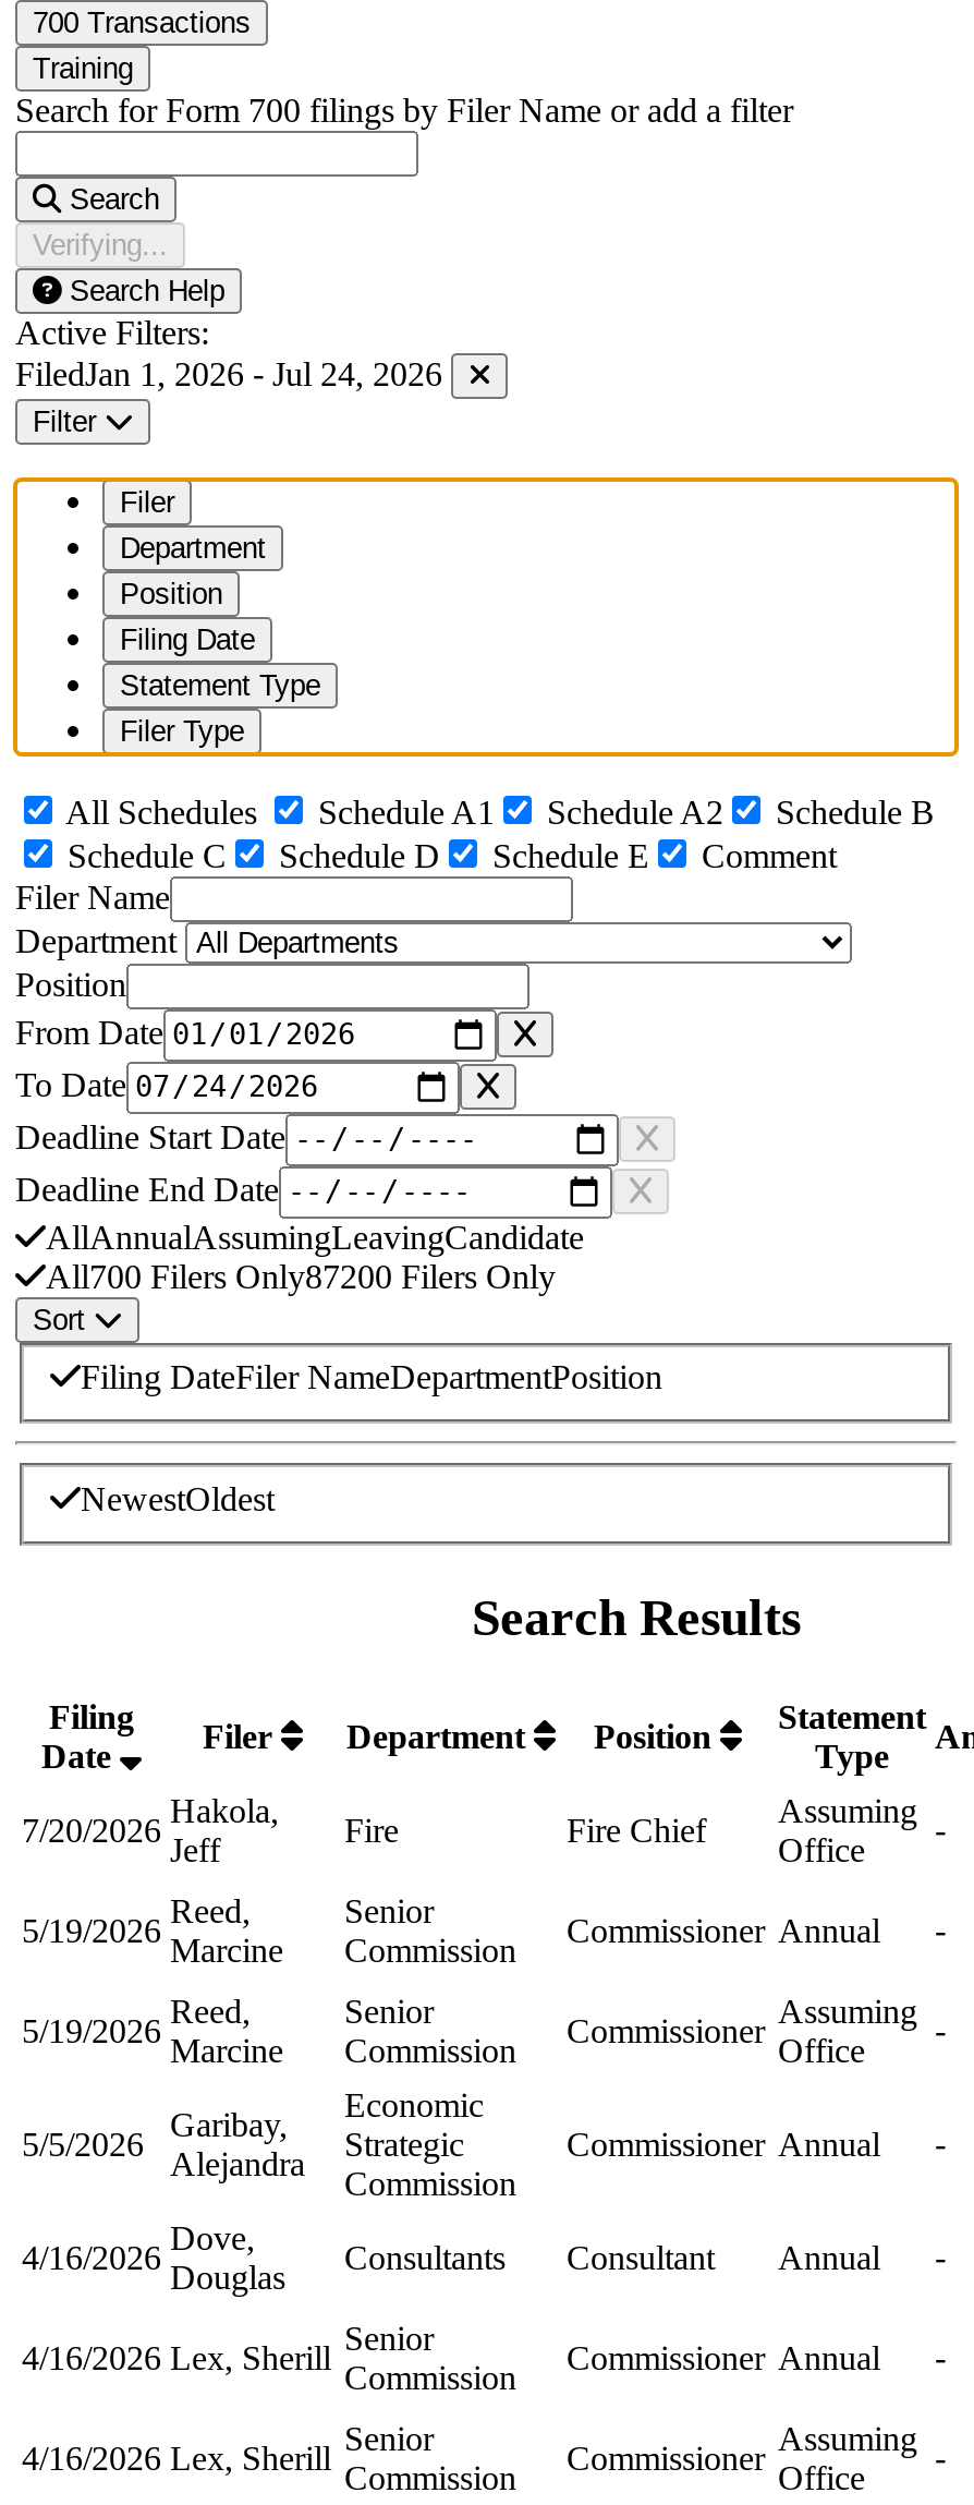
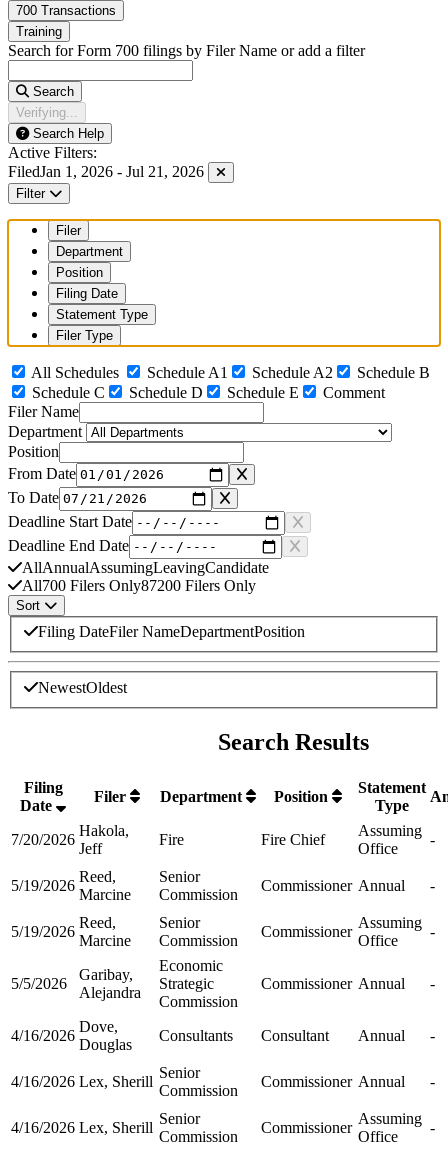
[15,355,451,392] FiledJan 1, 2026 - Jul 24, 2026 -> [8,163,208,180] FiledJan 1, 2026 - Jul 21, 2026

